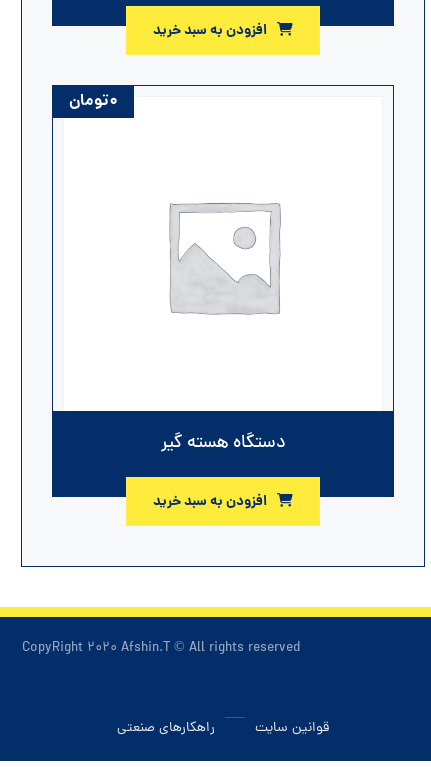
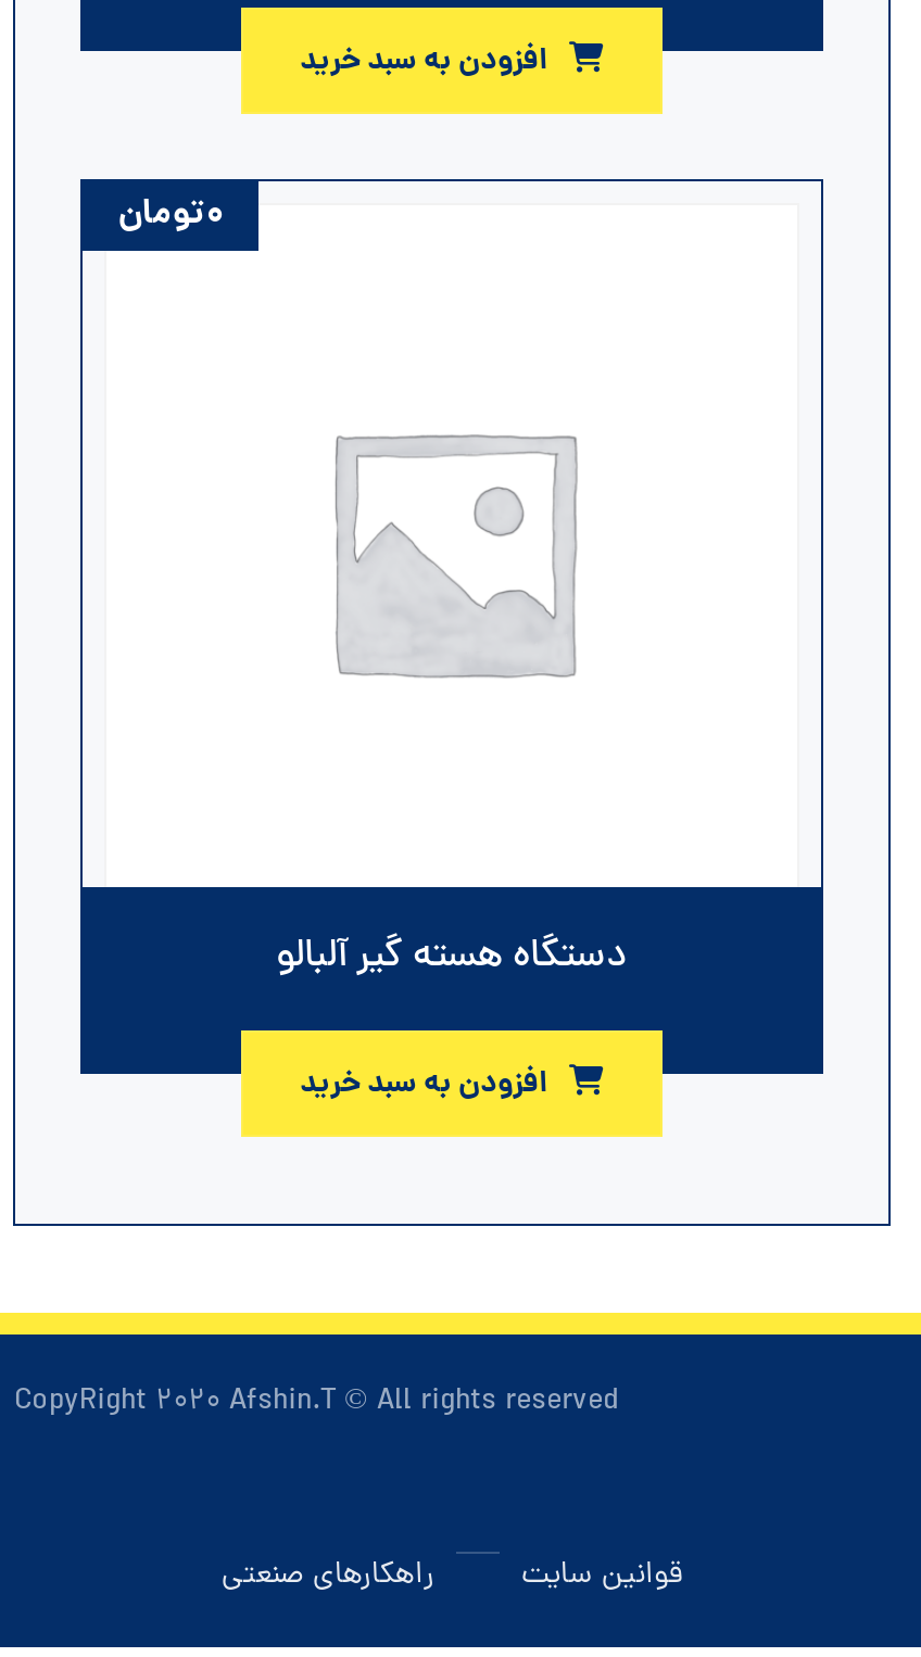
[160,430,285,457] دستگاه هسته گیر -> [276,929,628,988] دستگاه هسته گیر آلبالو

